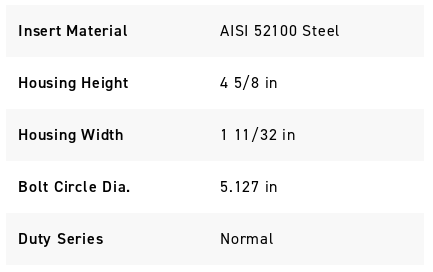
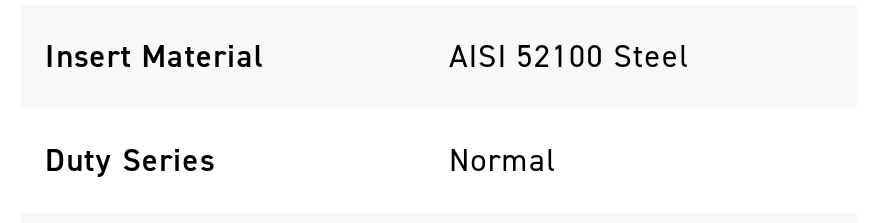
[18,73,295,197] Housing Height | 4 5/8 in | Housing Width | 1 11/32 in | Bolt Circle Dia. | 5.127 in -> none

